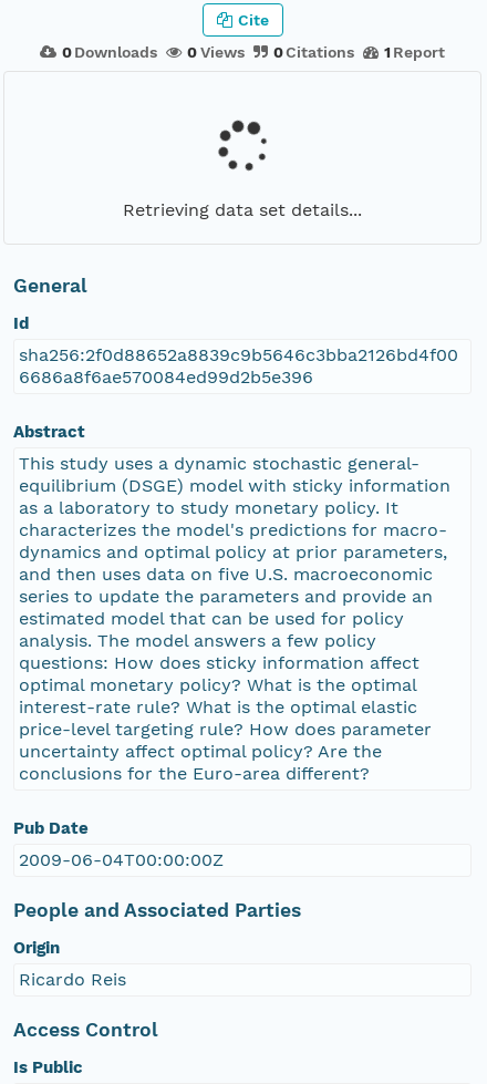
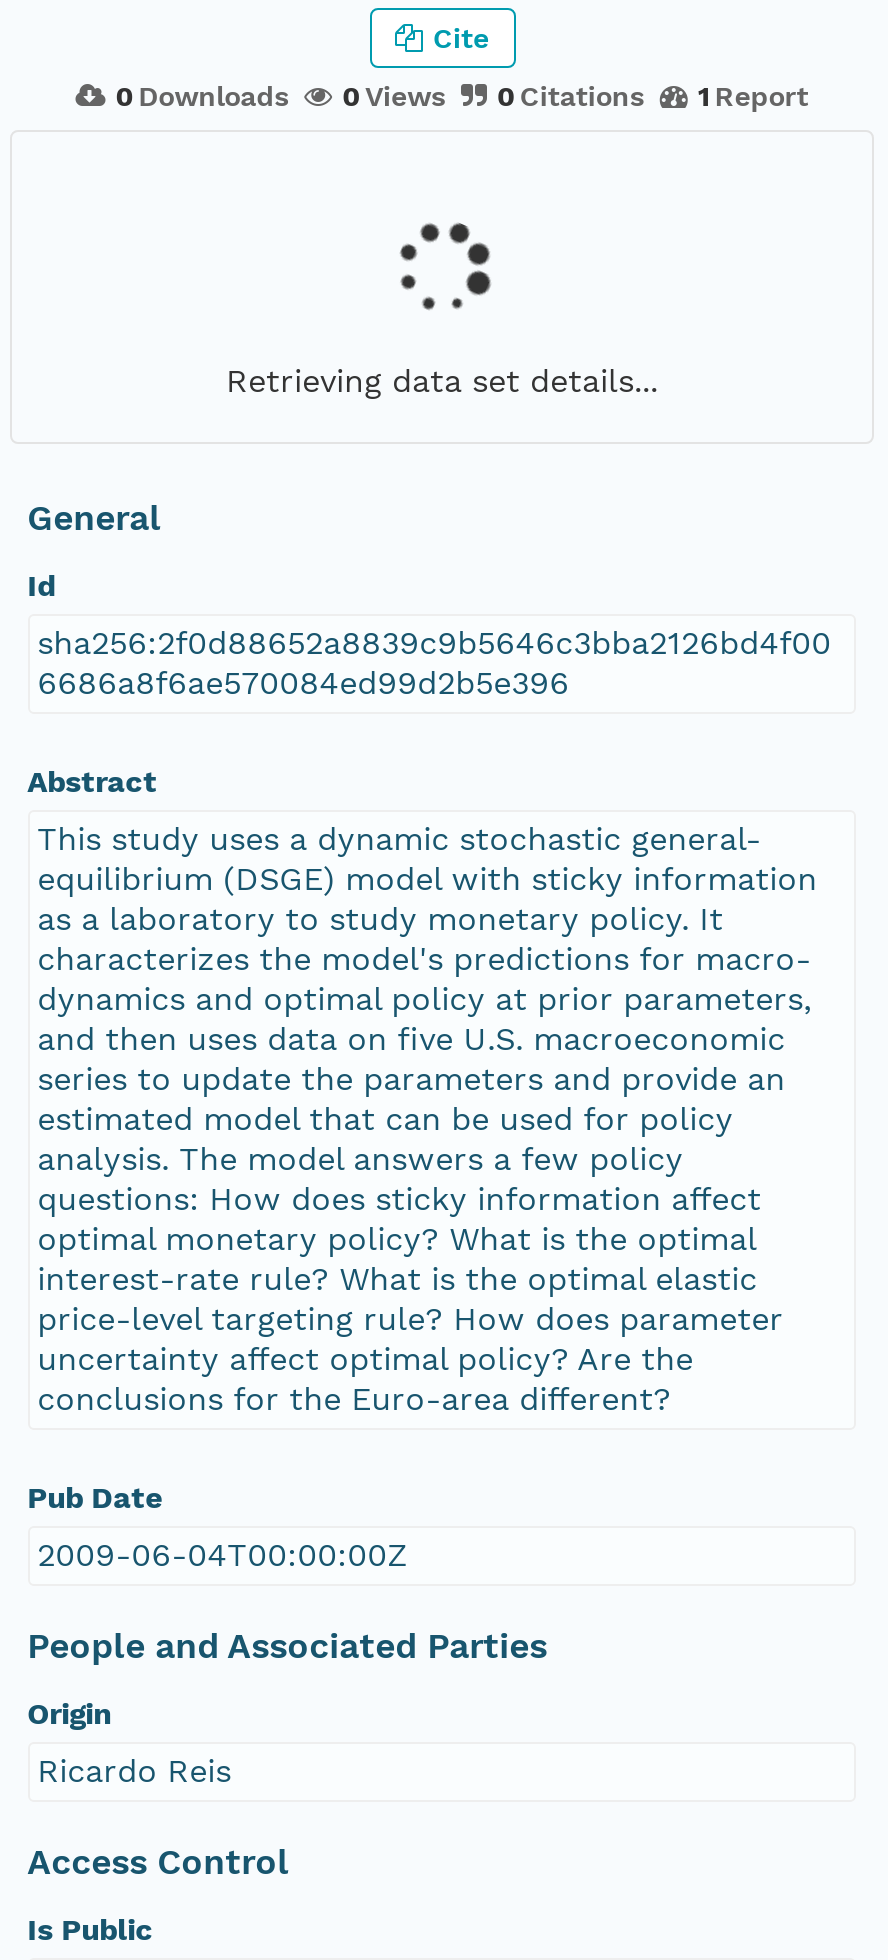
[217,118,269,171] [image] -> [398,220,494,308] [image]

